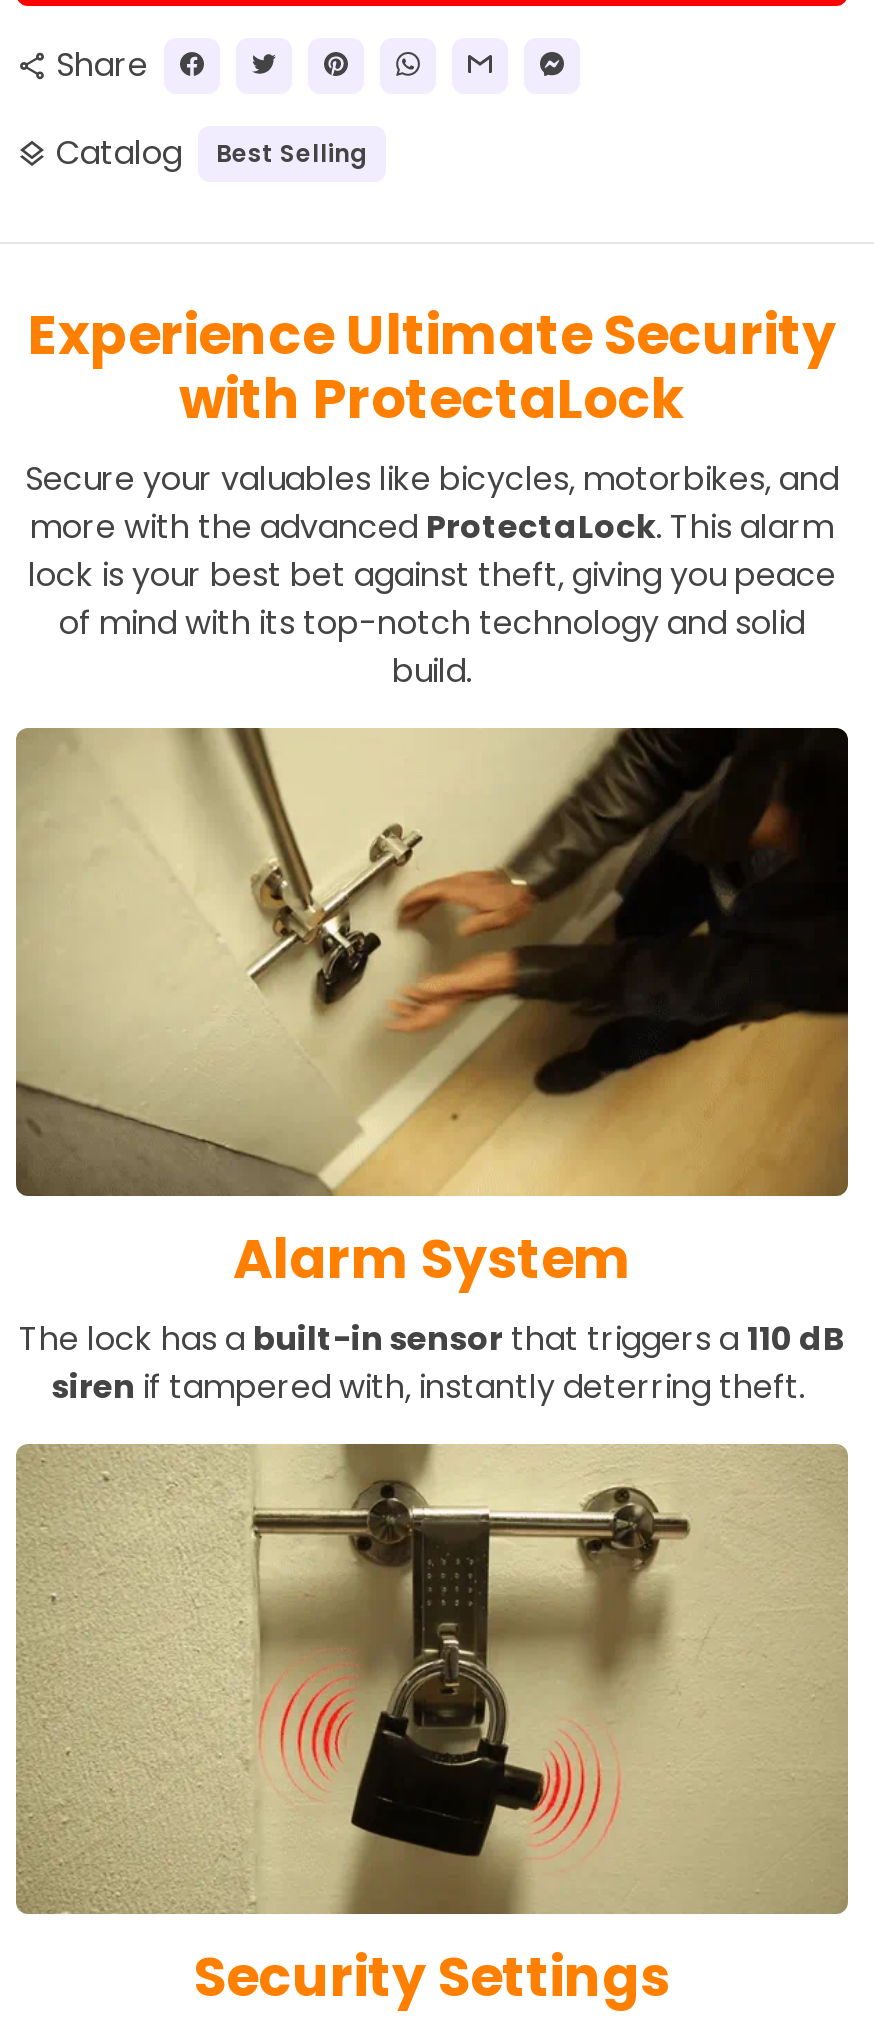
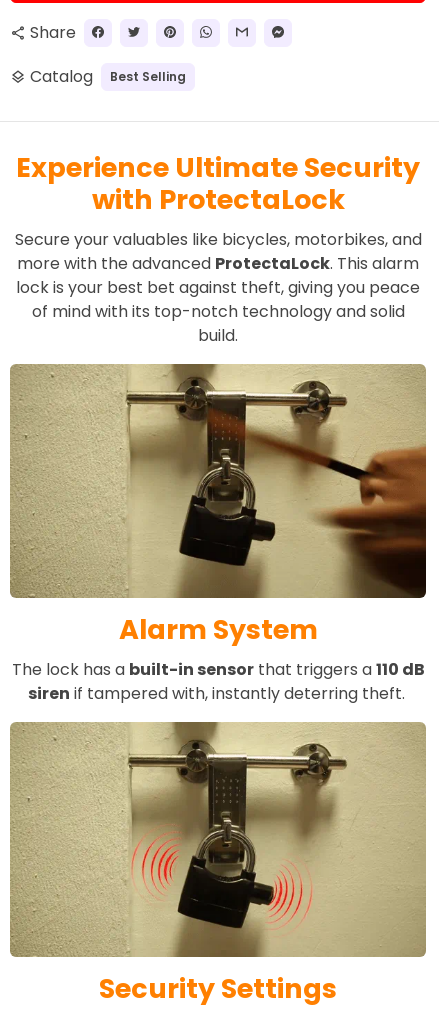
[18,726,850,1198] [image] -> [10,364,427,599] [image]

